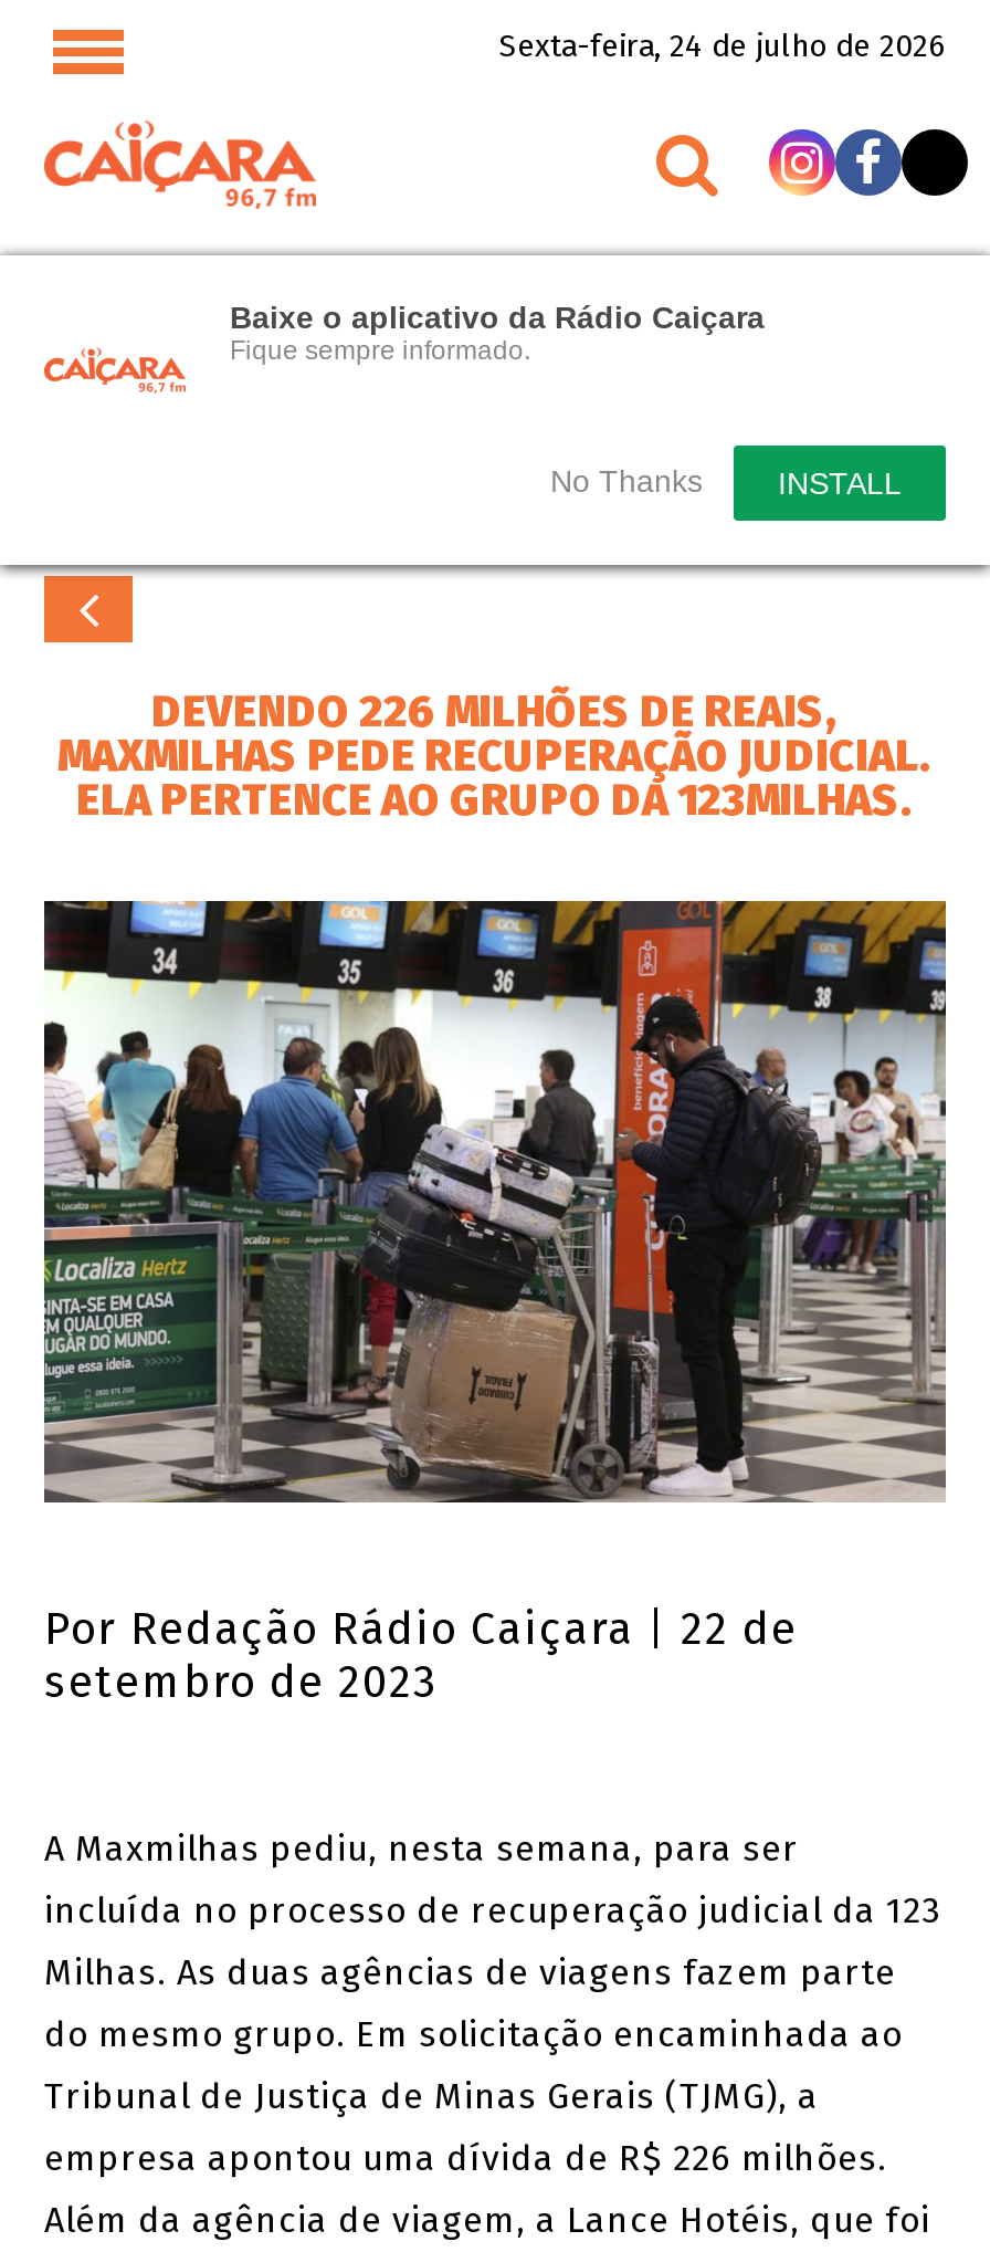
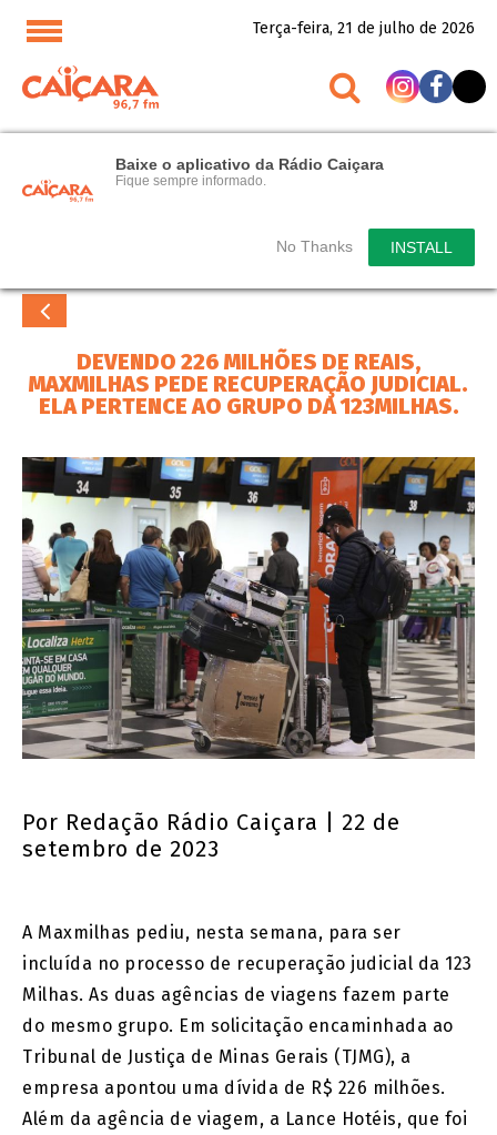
[499,28,946,65] Sexta-feira, 24 de julho de 2026 -> [253,19,475,38] Terça-feira, 21 de julho de 2026

